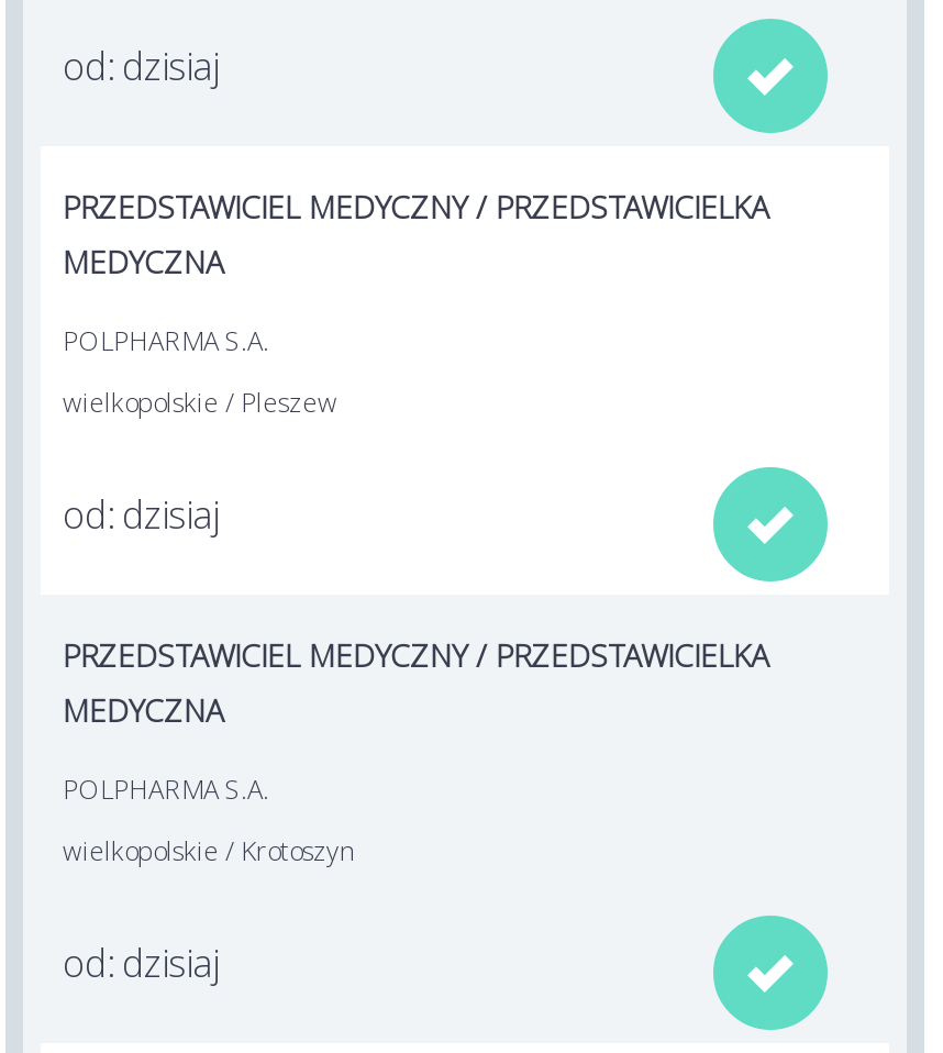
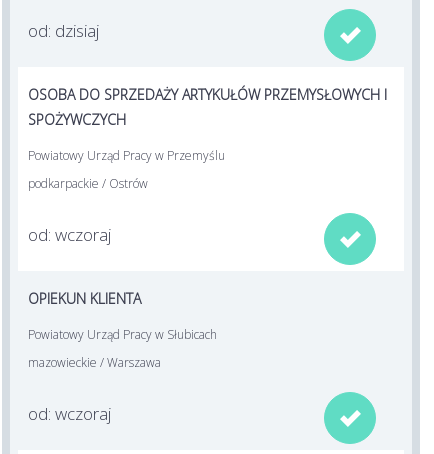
[63,186,768,282] PRZEDSTAWICIEL MEDYCZNY / PRZEDSTAWICIELKA | MEDYCZNA -> [28,85,387,129] OSOBA DO SPRZEDAŻY ARTYKUŁÓW PRZEMYSŁOWYCH I | SPOŻYWCZYCH
[63,322,269,359] POLPHARMA S.A. -> [28,147,225,164] Powiatowy Urząd Pracy w Przemyślu
[63,384,337,421] wielkopolskie / Pleszew -> [28,175,148,192] podkarpackie / Ostrów
[63,489,219,540] od: dzisiaj -> [28,223,111,246] od: wczoraj
[63,634,768,731] PRZEDSTAWICIEL MEDYCZNY / PRZEDSTAWICIELKA | MEDYCZNA -> [28,289,141,308] OPIEKUN KLIENTA
[63,771,269,808] POLPHARMA S.A. -> [28,326,217,343] Powiatowy Urząd Pracy w Słubicach
[63,832,355,869] wielkopolskie / Krotoszyn -> [28,354,161,371] mazowieckie / Warszawa
[63,938,219,988] od: dzisiaj -> [28,402,111,425] od: wczoraj

